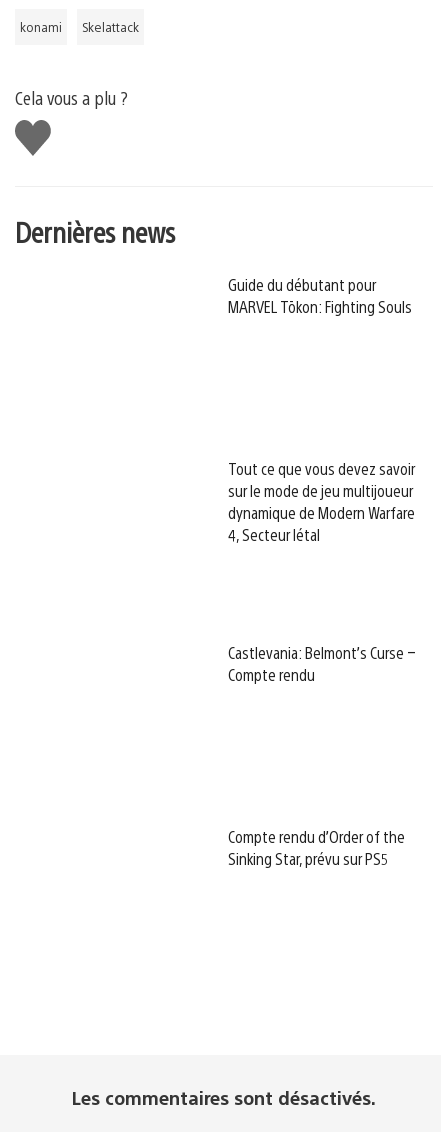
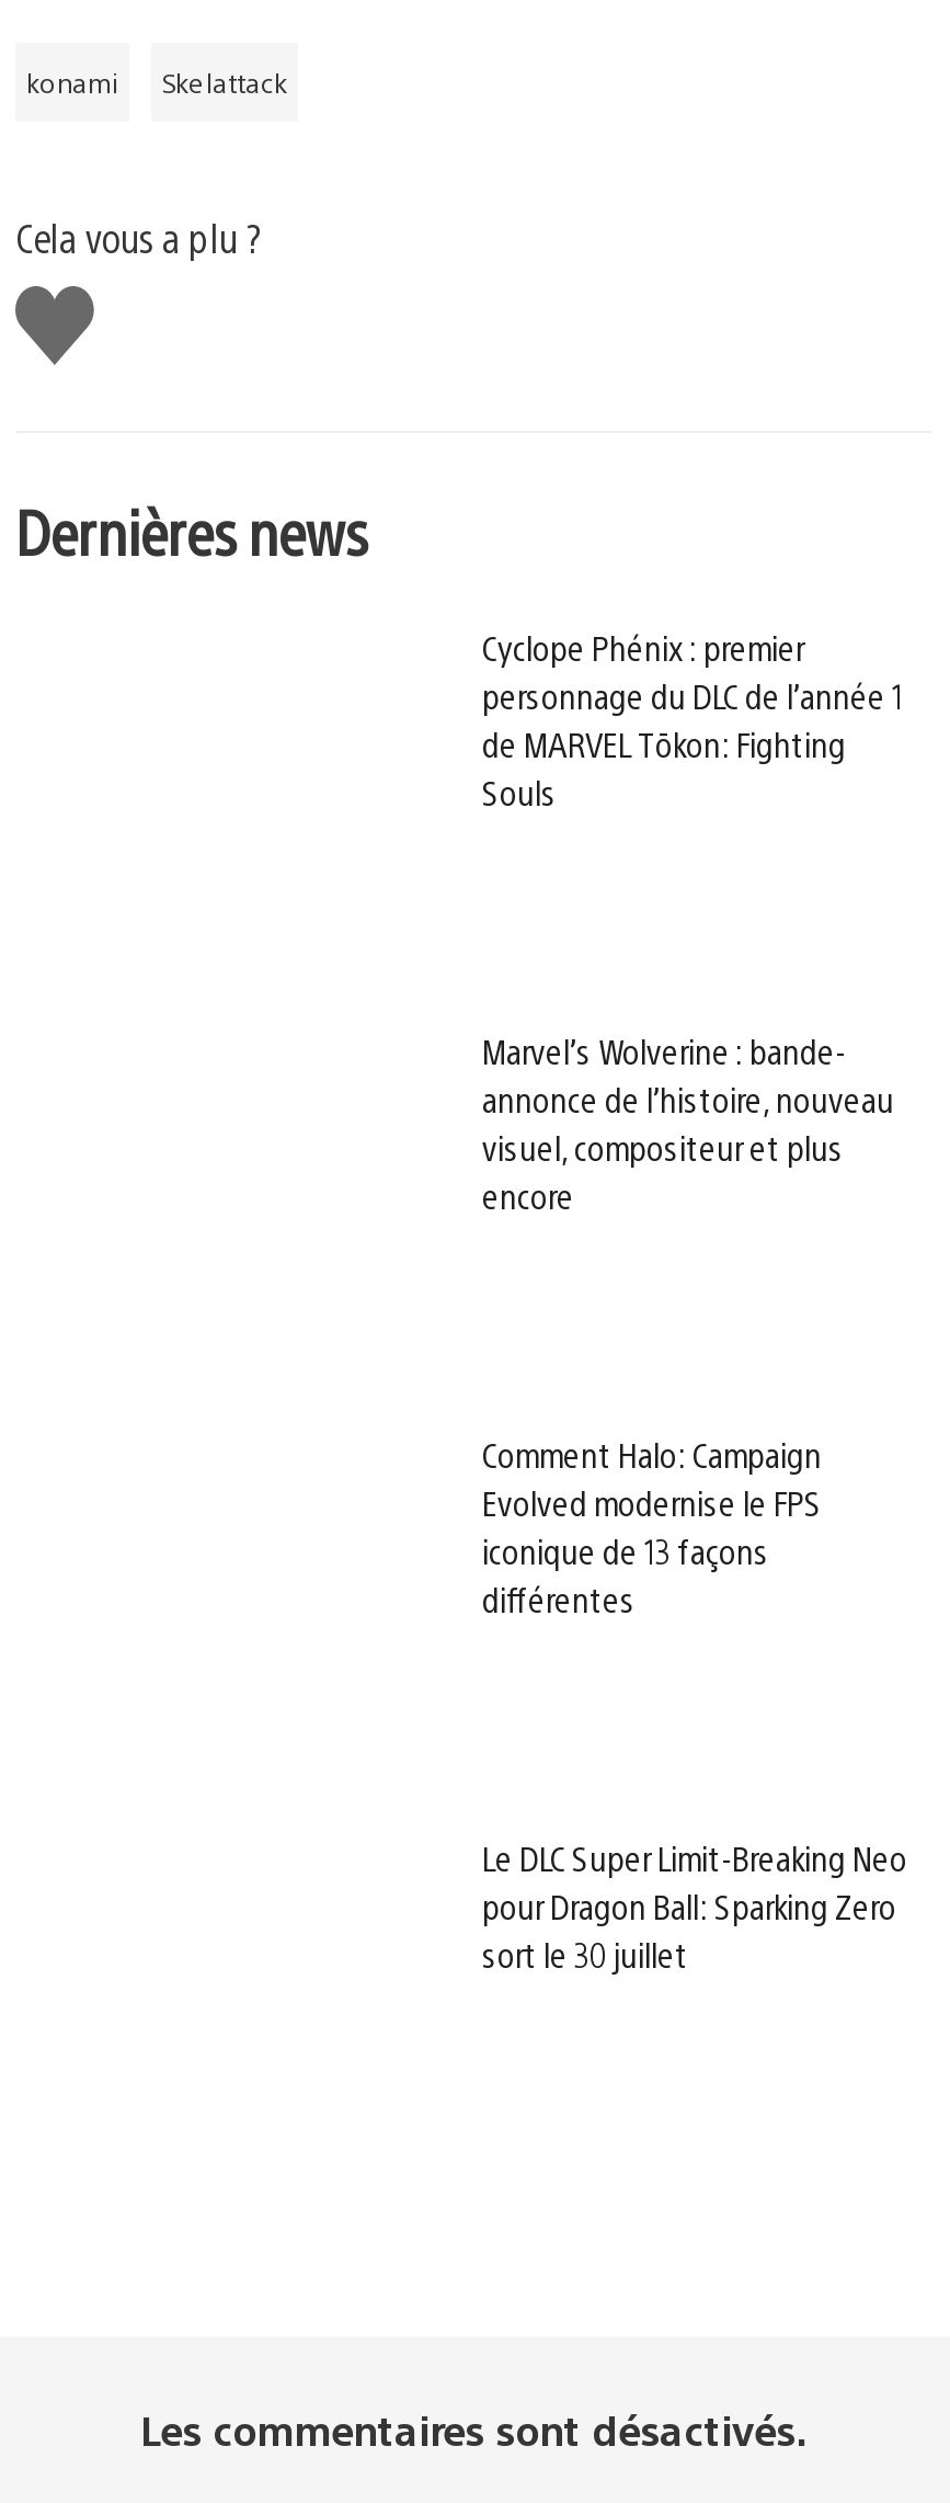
[228,274,412,317] Guide du débutant pour | MARVEL Tōkon: Fighting Souls -> [482,623,903,814] Cyclope Phénix : premier | personnage du DLC de l’année 1 | de MARVEL Tōkon: Fighting | Souls
[228,458,415,545] Tout ce que vous devez savoir | sur le mode de jeu multijoueur | dynamique de Modern Warfare | 4, Secteur létal -> [482,1027,894,1218] Marvel’s Wolverine : bande- | annonce de l’histoire, nouveau | visuel, compositeur et plus | encore
[228,642,416,685] Castlevania: Belmont’s Curse – | Compte rendu -> [482,1430,822,1621] Comment Halo: Campaign | Evolved modernise le FPS | iconique de 13 façons | différentes
[228,826,405,869] Compte rendu d’Order of the | Sinking Star, prévu sur PS5 -> [482,1834,907,1976] Le DLC Super Limit-Breaking Neo | pour Dragon Ball: Sparking Zero | sort le 30 juillet

